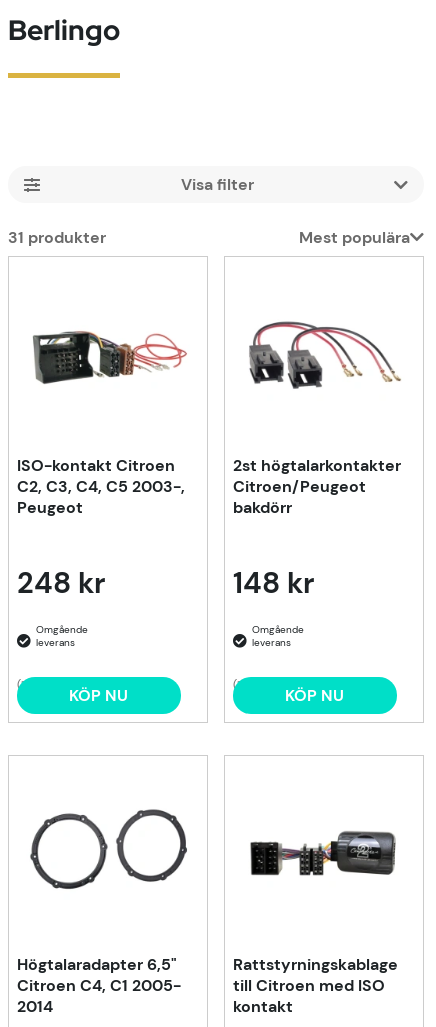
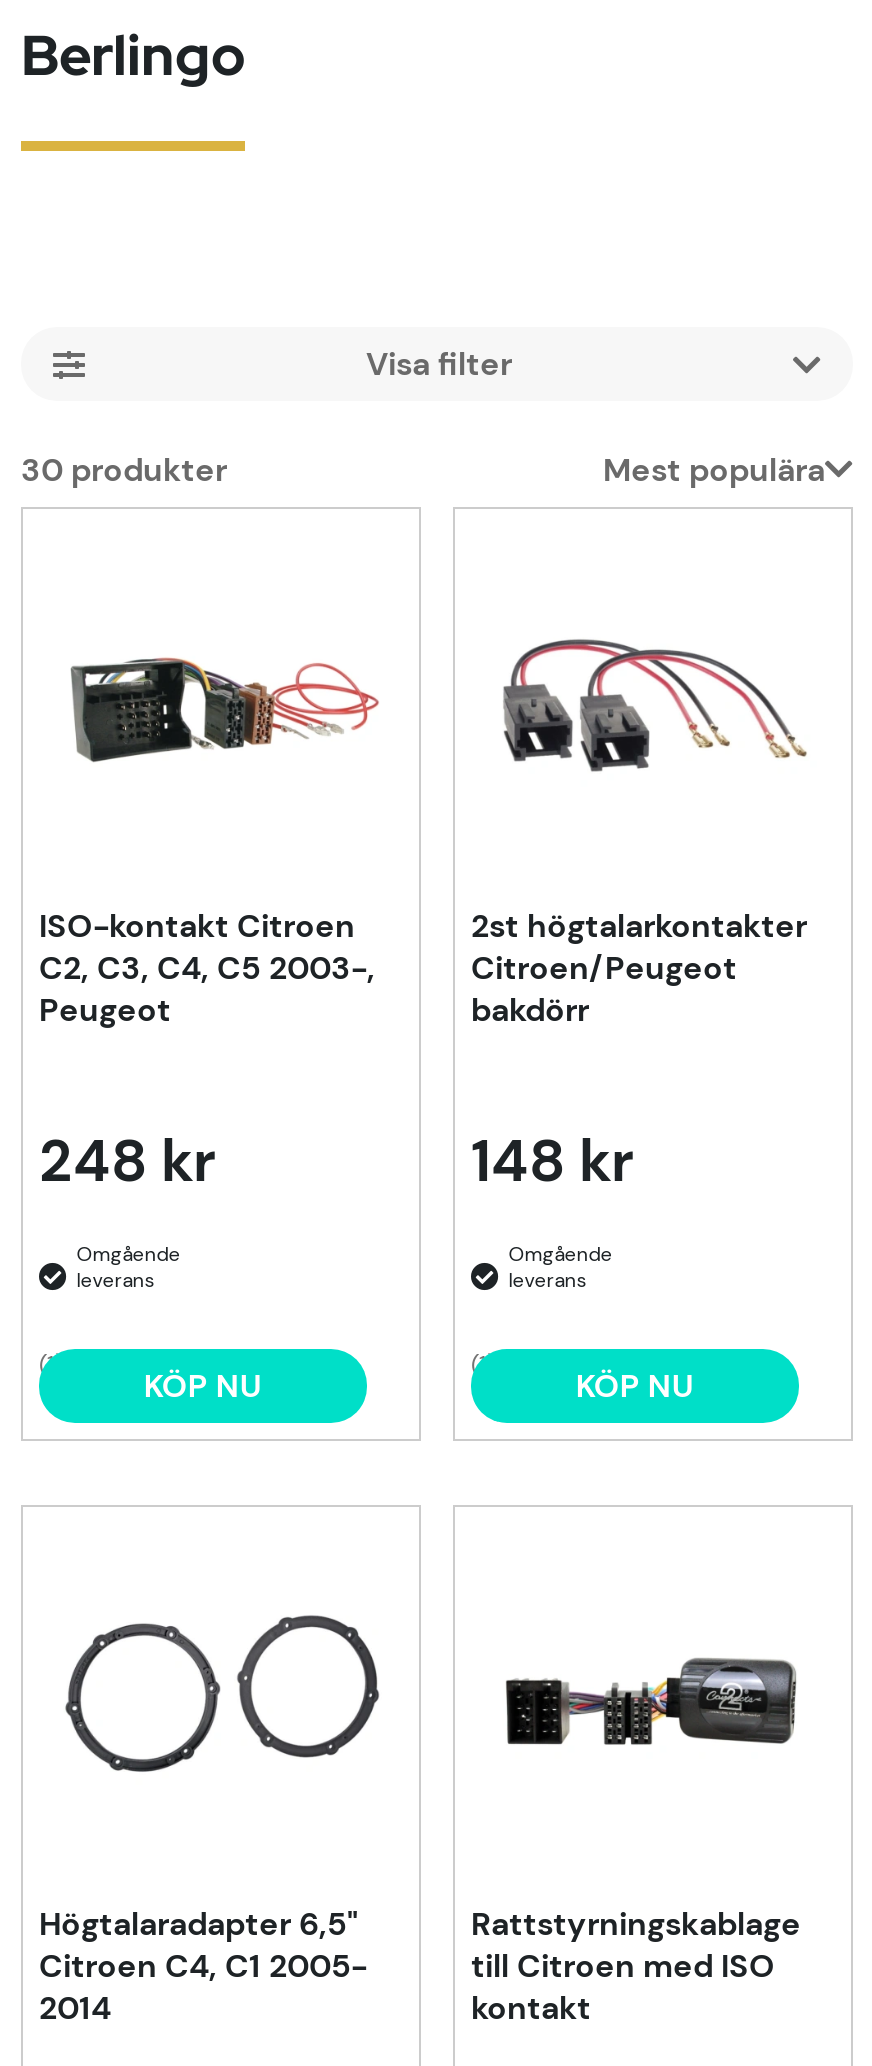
[8,227,106,248] 31 produkter -> [21,449,227,491] 30 produkter

